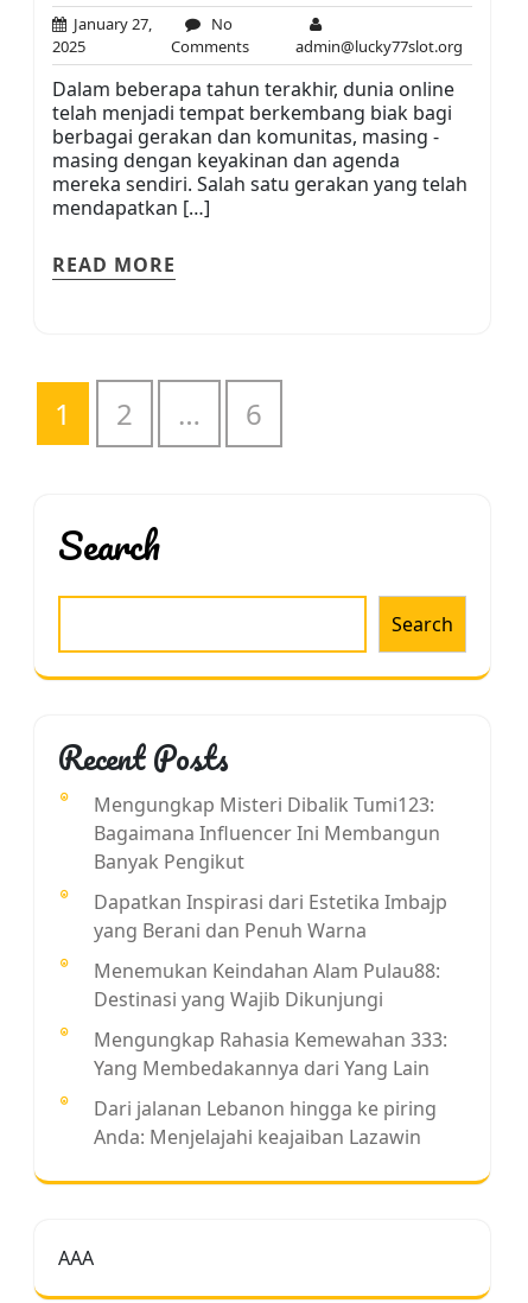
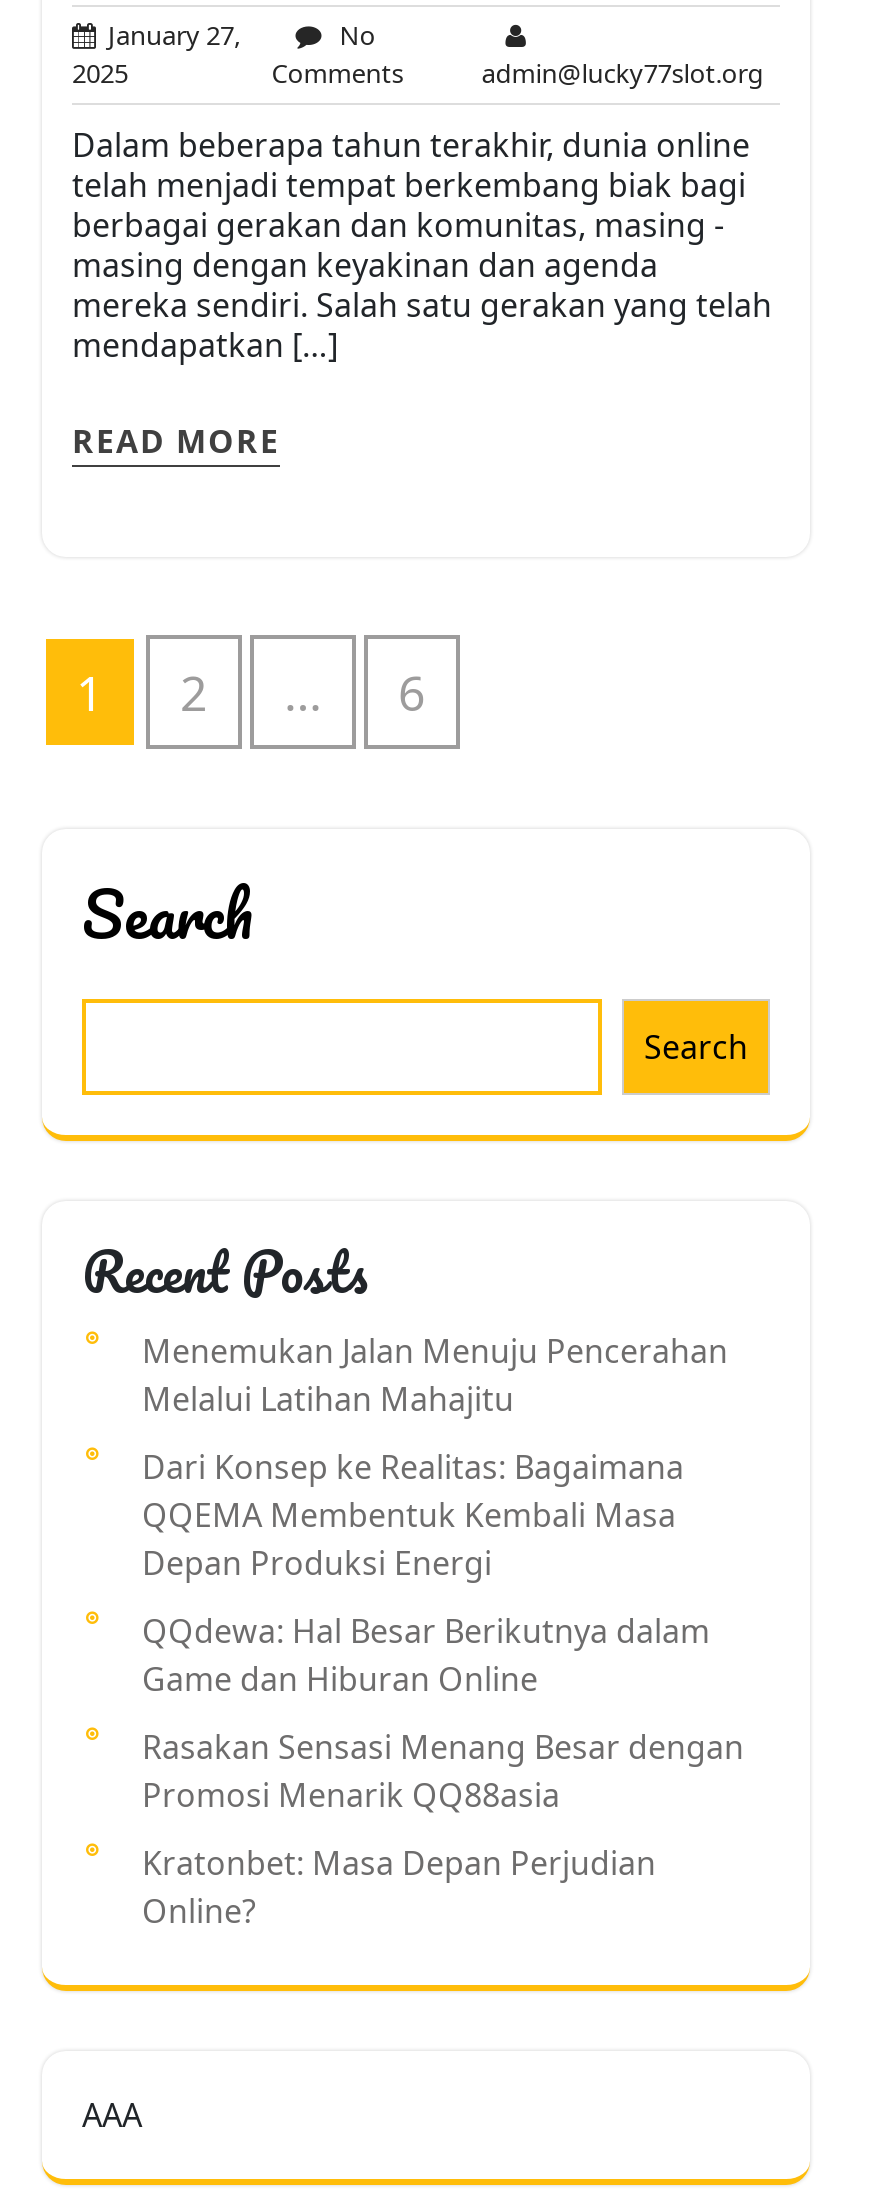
[94,792,440,875] Mengungkap Misteri Dibalik Tumi123: | Bagaimana Influencer Ini Membangun | Banyak Pengikut -> [142,1329,728,1421] Menemukan Jalan Menuju Pencerahan | Melalui Latihan Mahajitu
[94,889,447,943] Dapatkan Inspirasi dari Estetika Imbajp | yang Berani dan Penuh Warna -> [142,1445,684,1585] Dari Konsep ke Realitas: Bagaimana | QQEMA Membentuk Kembali Masa | Depan Produksi Energi
[94,958,440,1012] Menemukan Keindahan Alam Pulau88: | Destinasi yang Wajib Dikunjungi -> [142,1609,710,1701] QQdewa: Hal Besar Berikutnya dalam | Game dan Hiburan Online
[94,1026,447,1081] Mengungkap Rahasia Kemewahan 333: | Yang Membedakannya dari Yang Lain -> [142,1725,744,1817] Rasakan Sensasi Menang Besar dengan | Promosi Menarik QQ88asia
[94,1095,437,1150] Dari jalanan Lebanon hingga ke piring | Anda: Menjelajahi keajaiban Lazawin -> [142,1841,656,1933] Kratonbet: Masa Depan Perjudian | Online?

